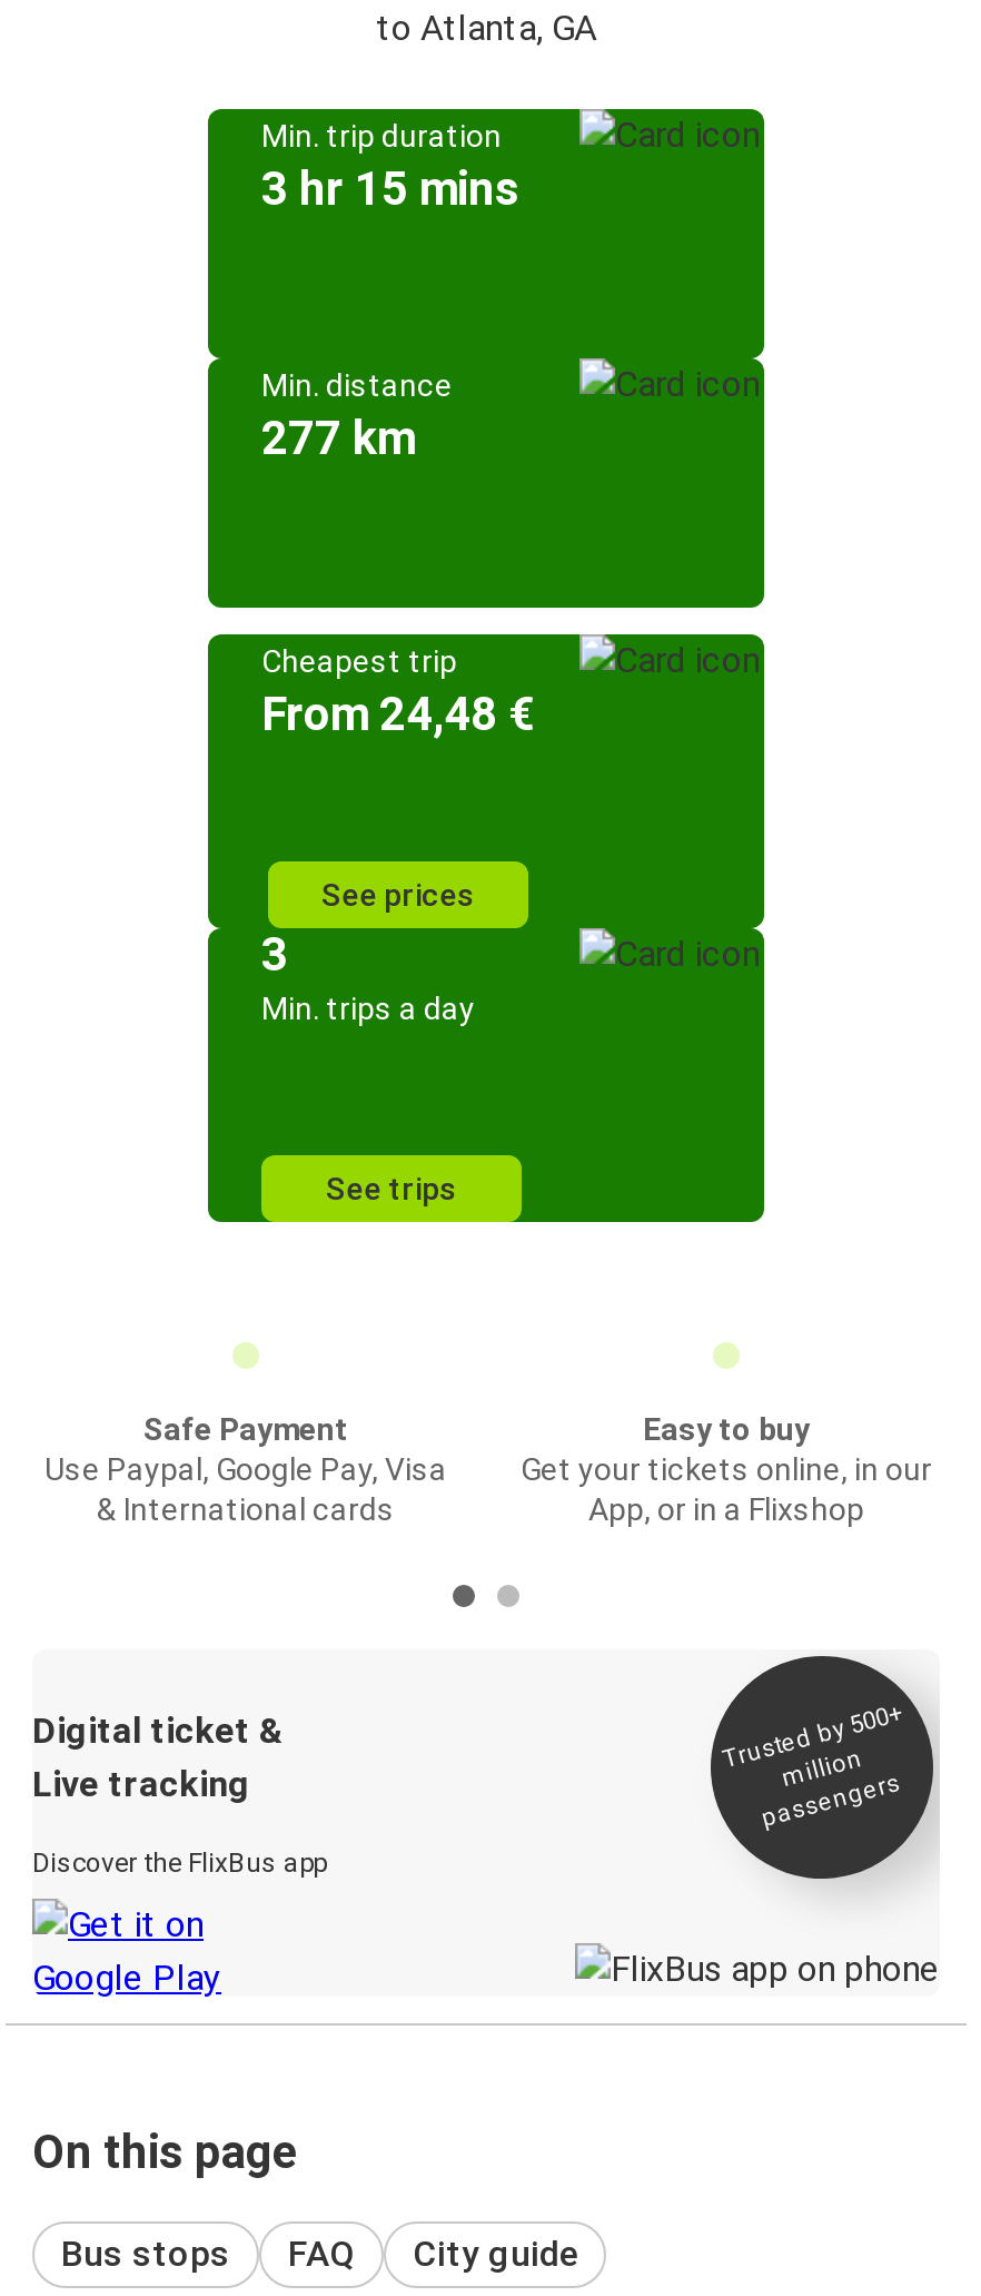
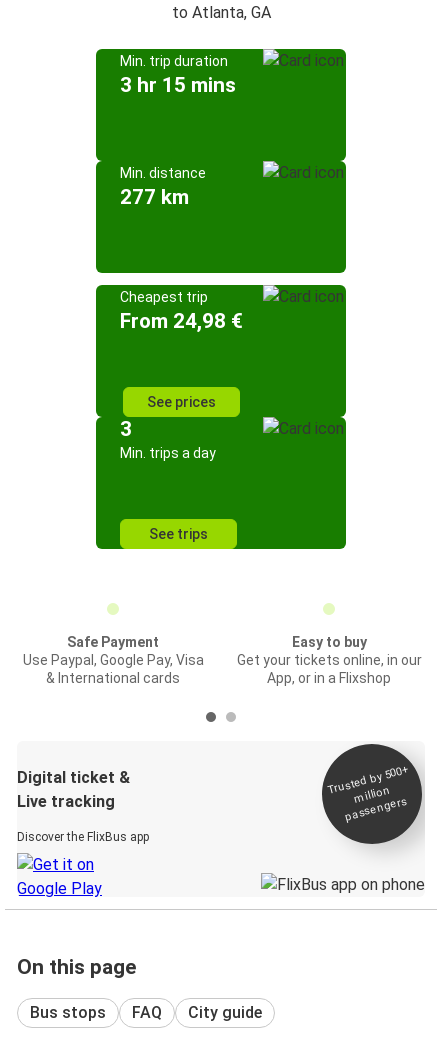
[261,688,535,741] From 24,48 € -> [120,309,243,333] From 24,98 €

